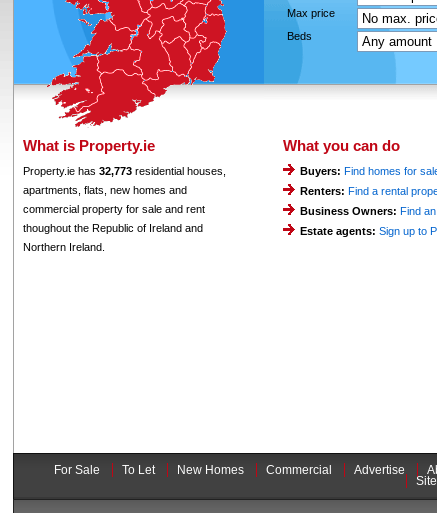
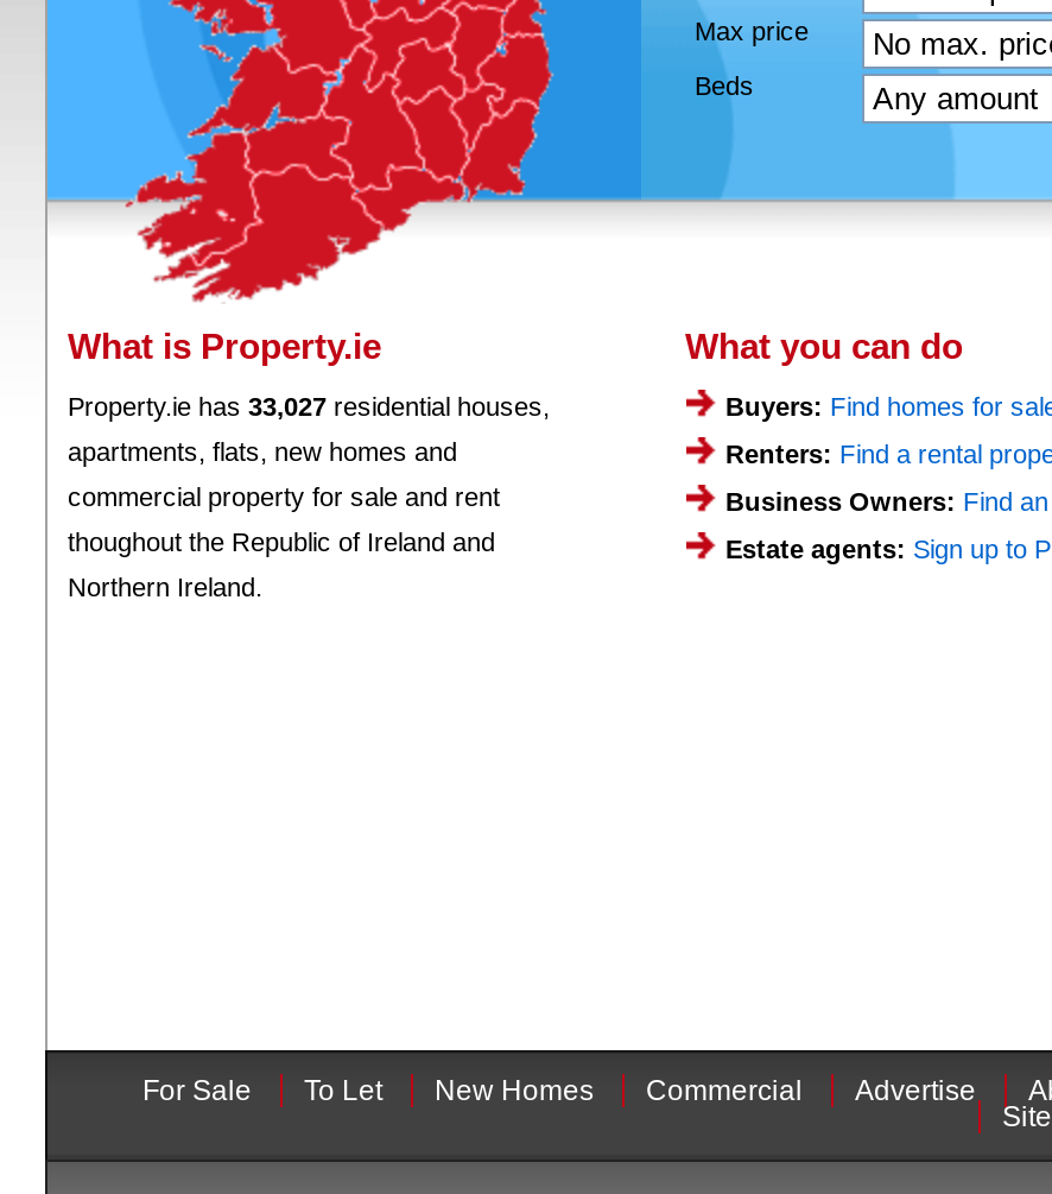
[22,165,225,177] Property.ie has 32,773 residential houses, -> [68,392,550,421] Property.ie has 33,027 residential houses,

